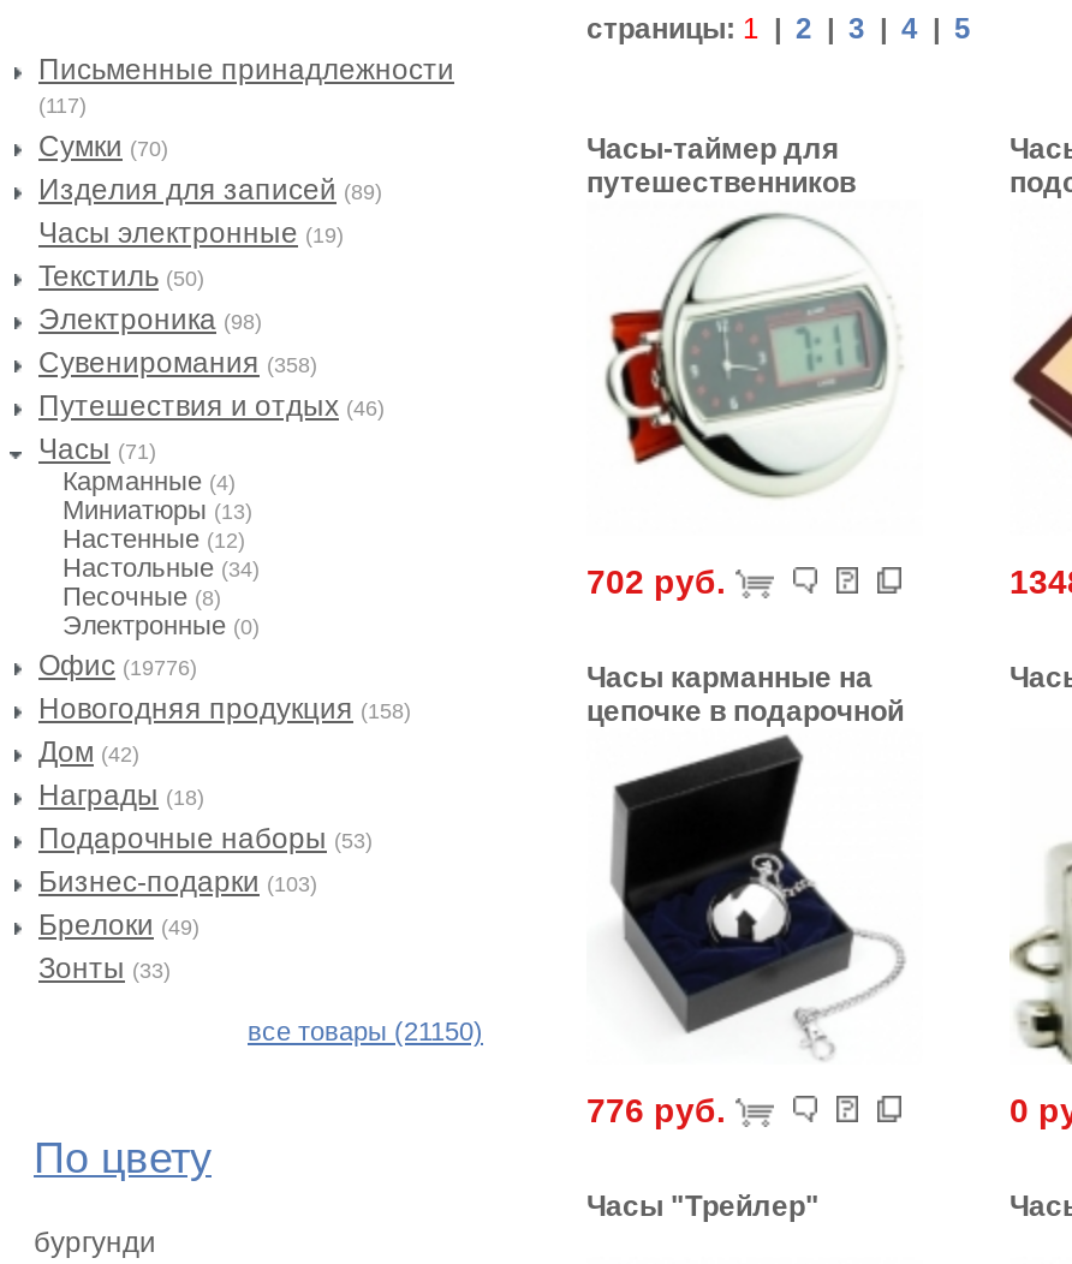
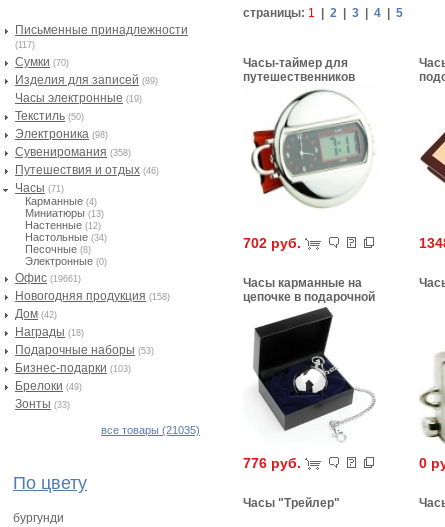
[38,649,197,682] Офис (19776) -> [15,271,81,285] Офис (19661)
[248,1016,483,1045] все товары (21150) -> [101,424,200,436] все товары (21035)

